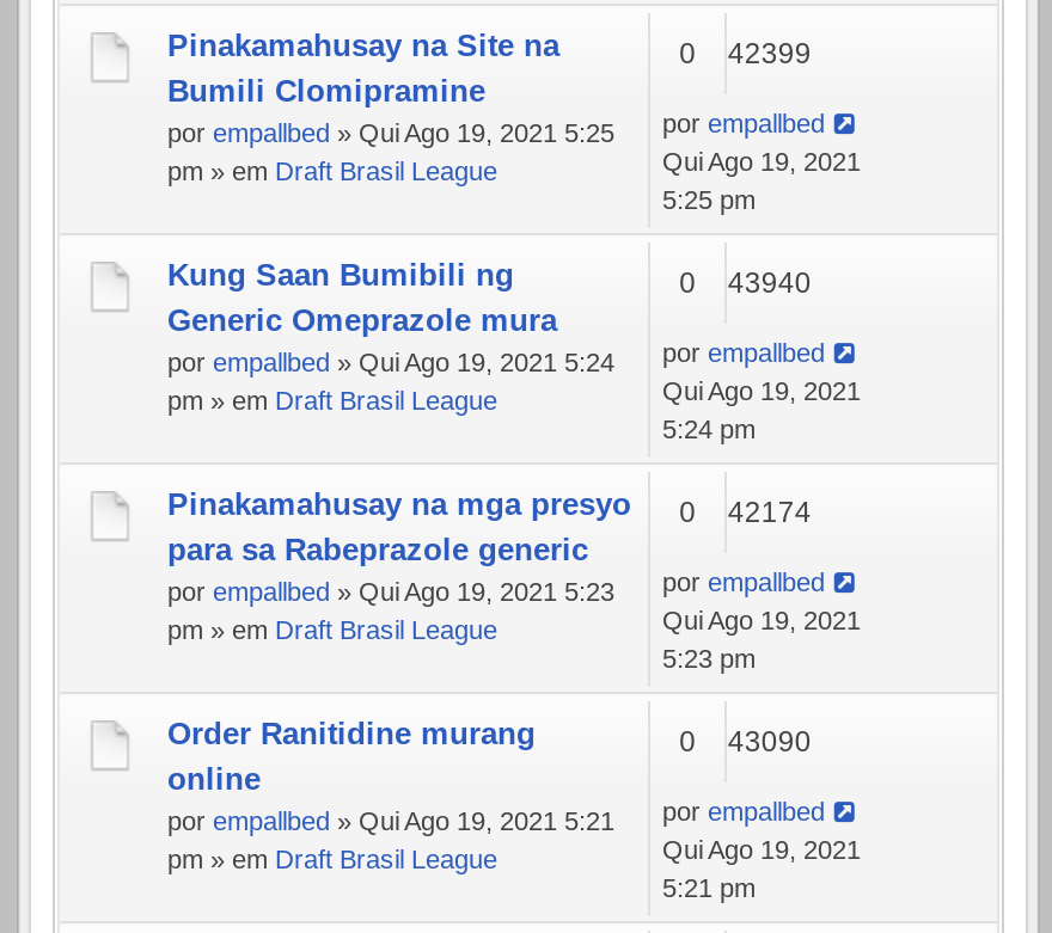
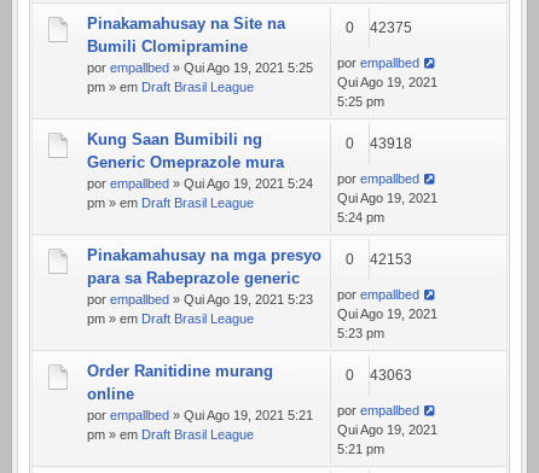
[679,36,811,70] 0 42399 -> [346,19,413,36] 0 42375
[679,266,811,299] 0 43940 -> [346,135,413,152] 0 43918
[167,485,811,529] Pinakamahusay na mga presyo 0 42174 -> [87,246,413,268] Pinakamahusay na mga presyo 0 42153
[679,724,811,758] 0 43090 -> [346,366,413,383] 0 43063

